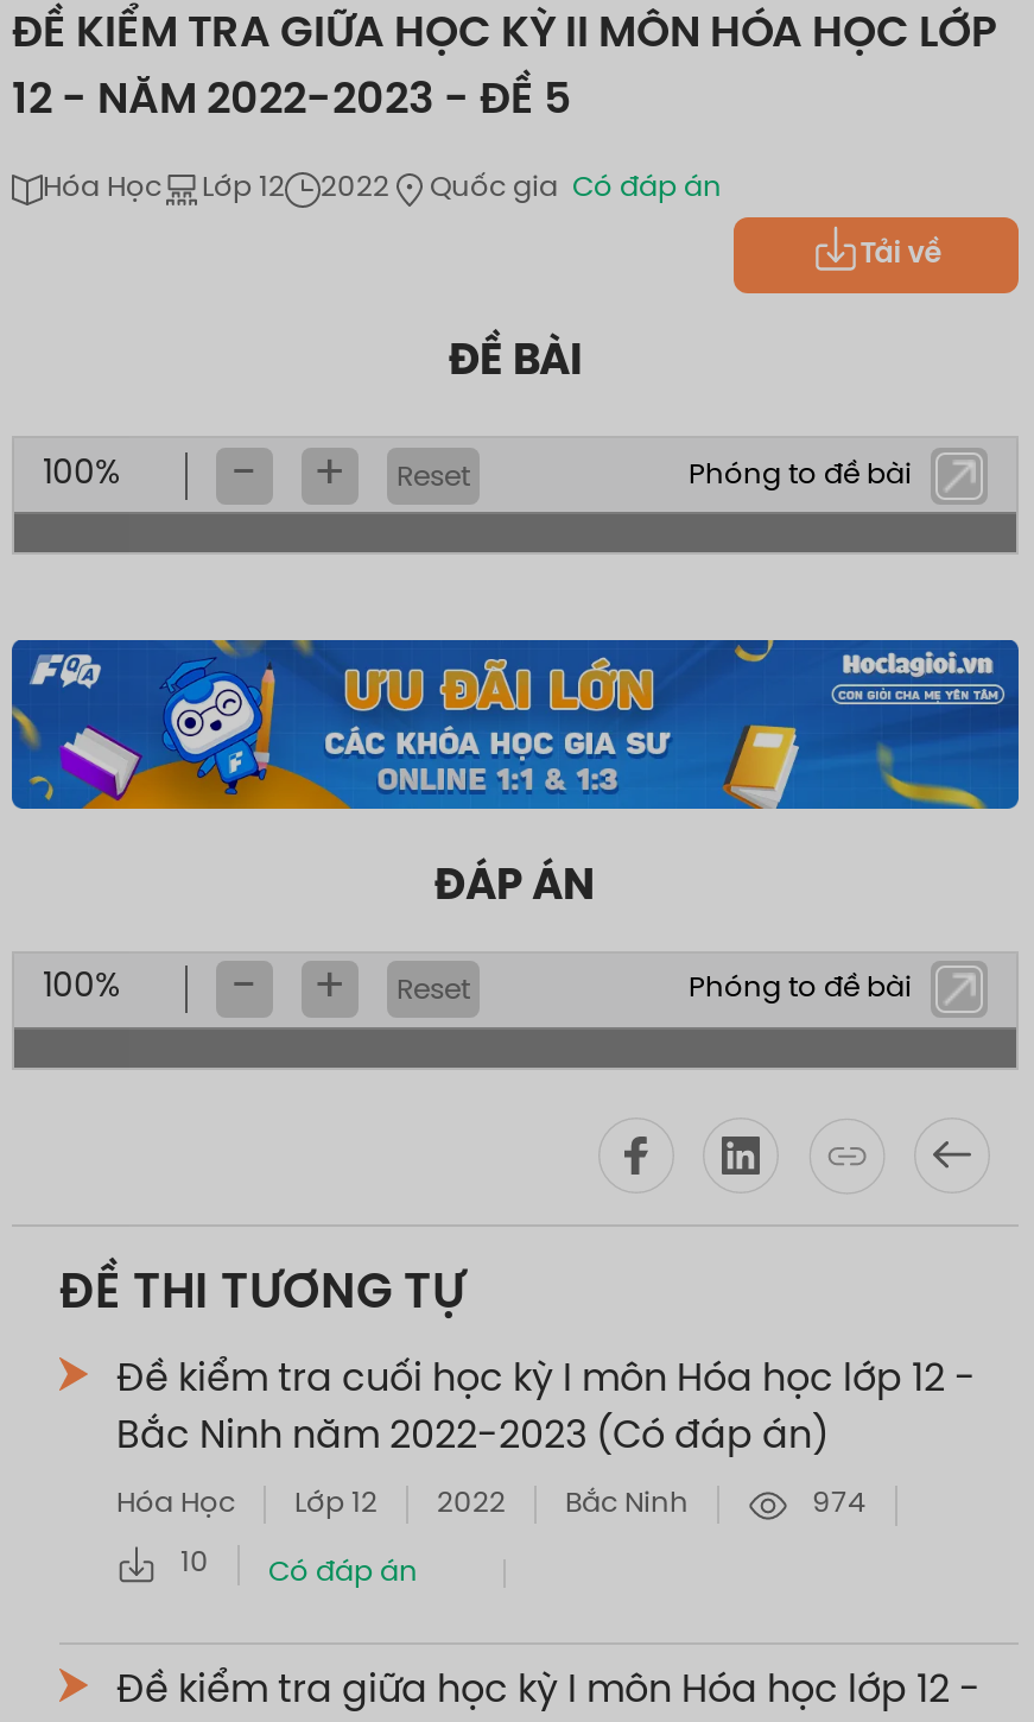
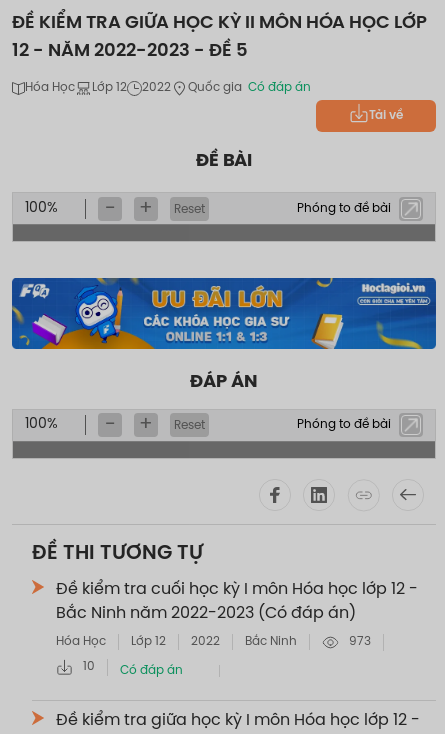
[812,1489,867,1520] 974 -> [349,635,371,648] 973

